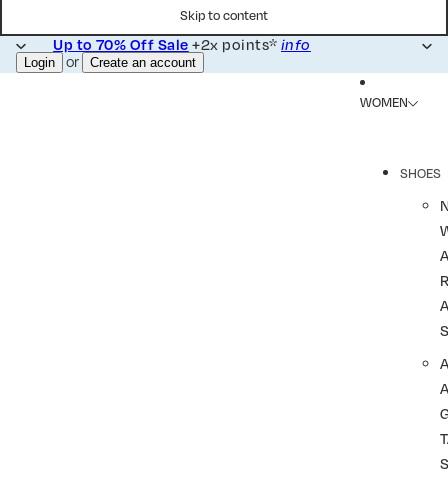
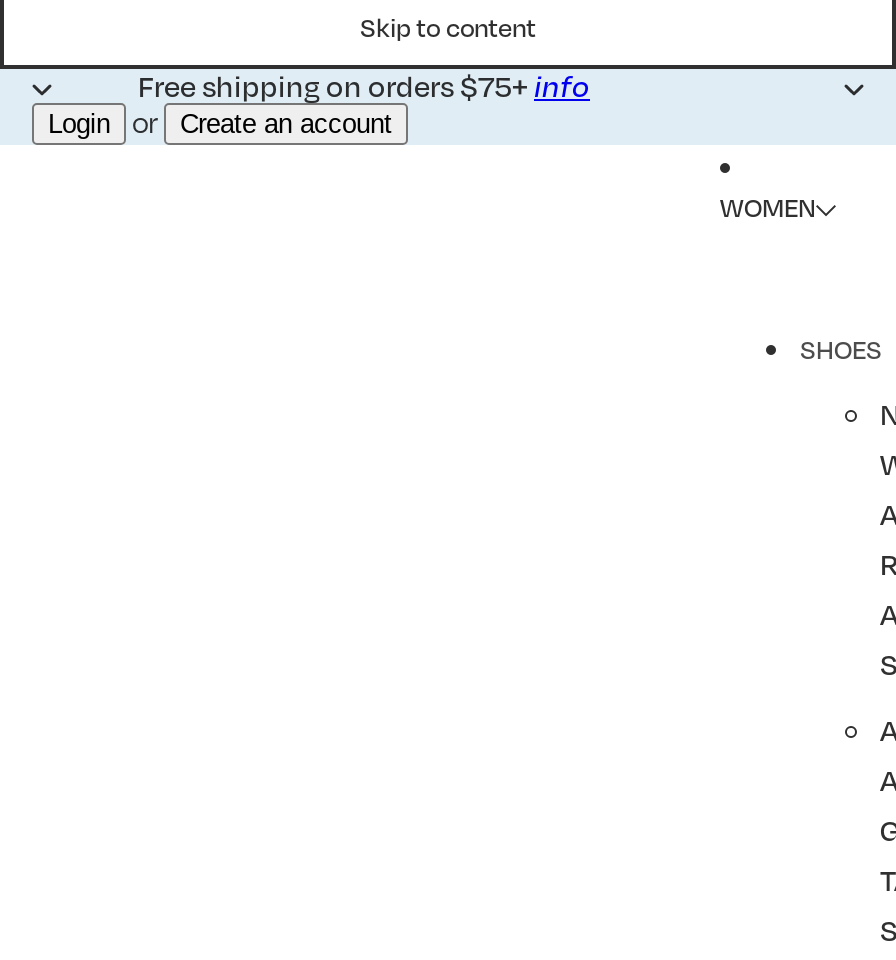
[53,35,311,53] Up to 70% Off Sale+2x points*info -> [138,65,590,105] Free shipping on orders $75+info

